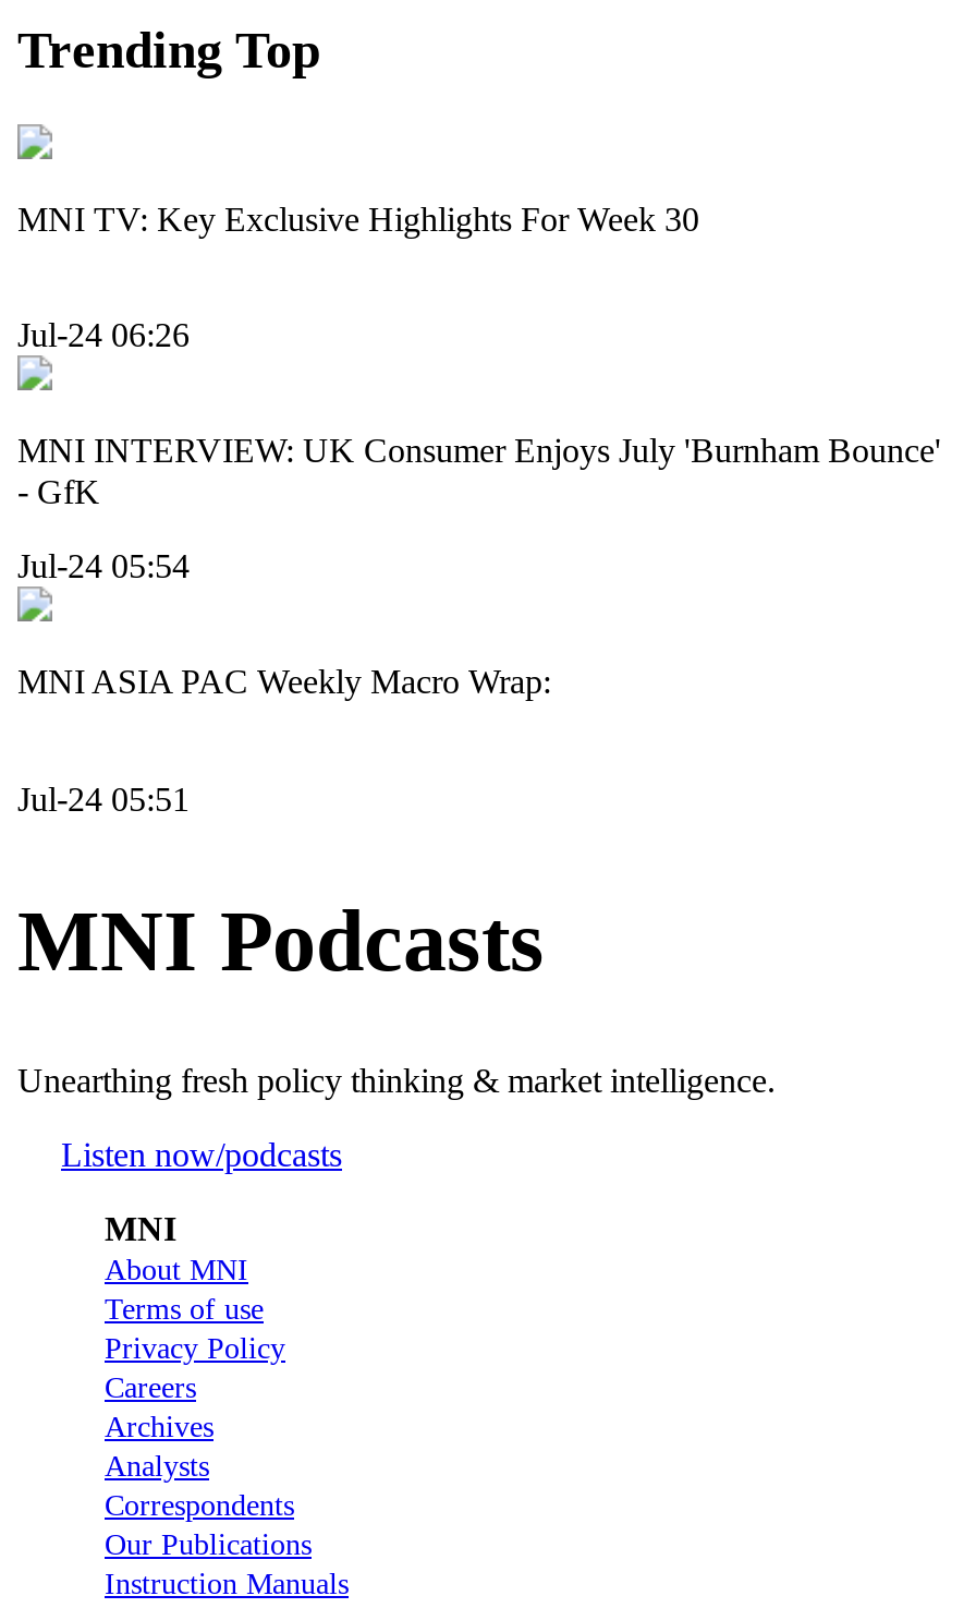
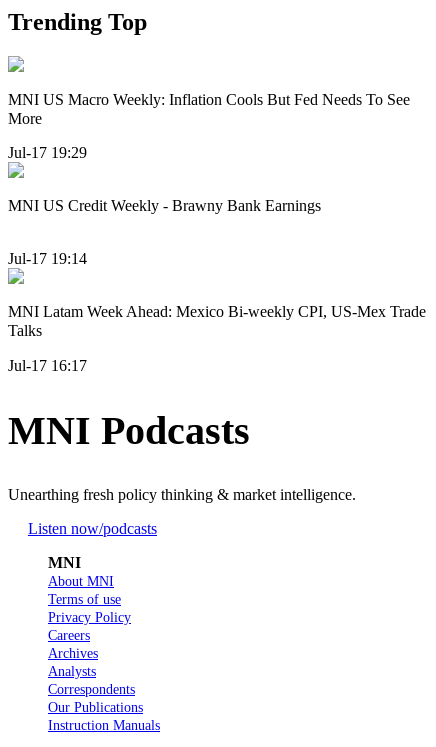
[17,200,699,237] MNI TV: Key Exclusive Highlights For Week 30 -> [8,91,410,127] MNI US Macro Weekly: Inflation Cools But Fed Needs To See | More
[17,316,190,353] Jul-24 06:26 -> [8,144,87,161] Jul-17 19:29
[17,432,941,510] MNI INTERVIEW: UK Consumer Enjoys July 'Burnham Bounce' | - GfK -> [8,197,321,214] MNI US Credit Weekly - Brawny Bank Earnings
[17,548,190,585] Jul-24 05:54 -> [8,250,87,267] Jul-17 19:14
[17,664,551,701] MNI ASIA PAC Weekly Macro Wrap: -> [8,303,426,339] MNI Latam Week Ahead: Mexico Bi-weekly CPI, US-Mex Trade | Talks
[17,780,190,817] Jul-24 05:51 -> [8,357,87,374] Jul-17 16:17

